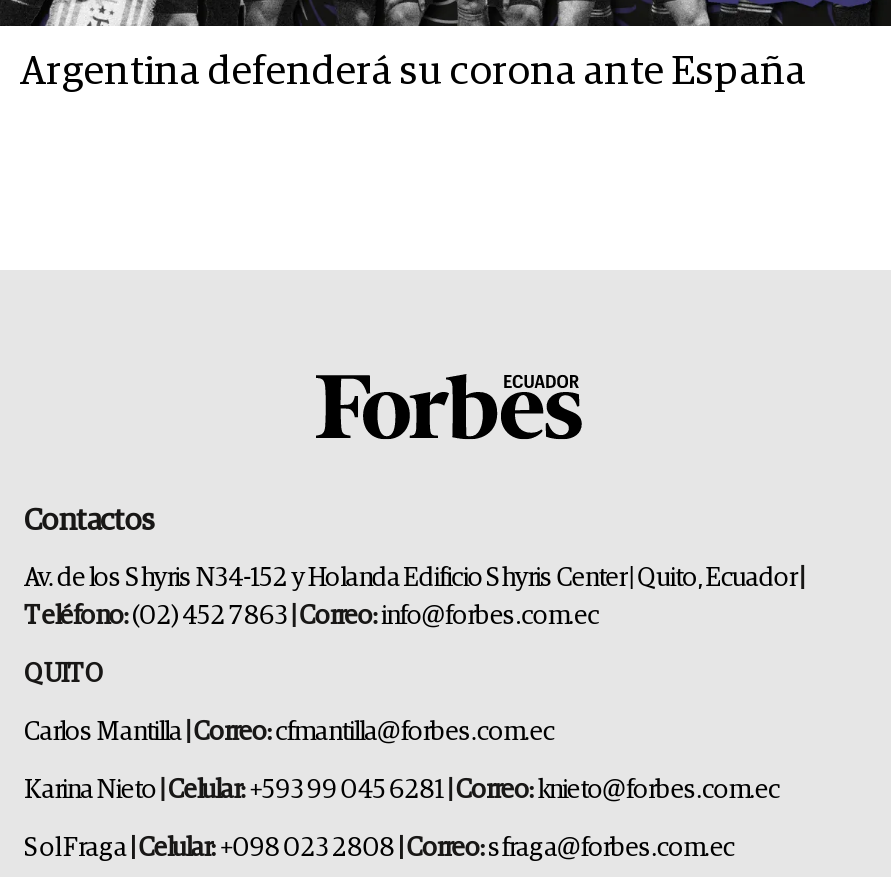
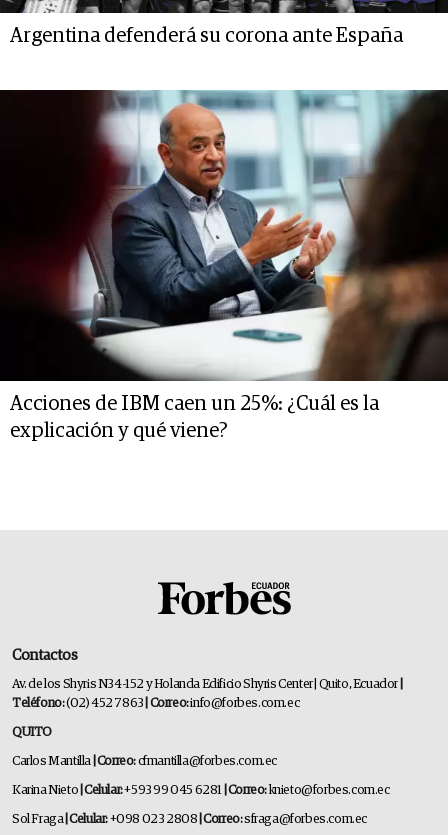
none -> [3,89,445,441] [image] | Acciones de IBM caen un 25%: ¿Cuál es la | explicación y qué viene?

